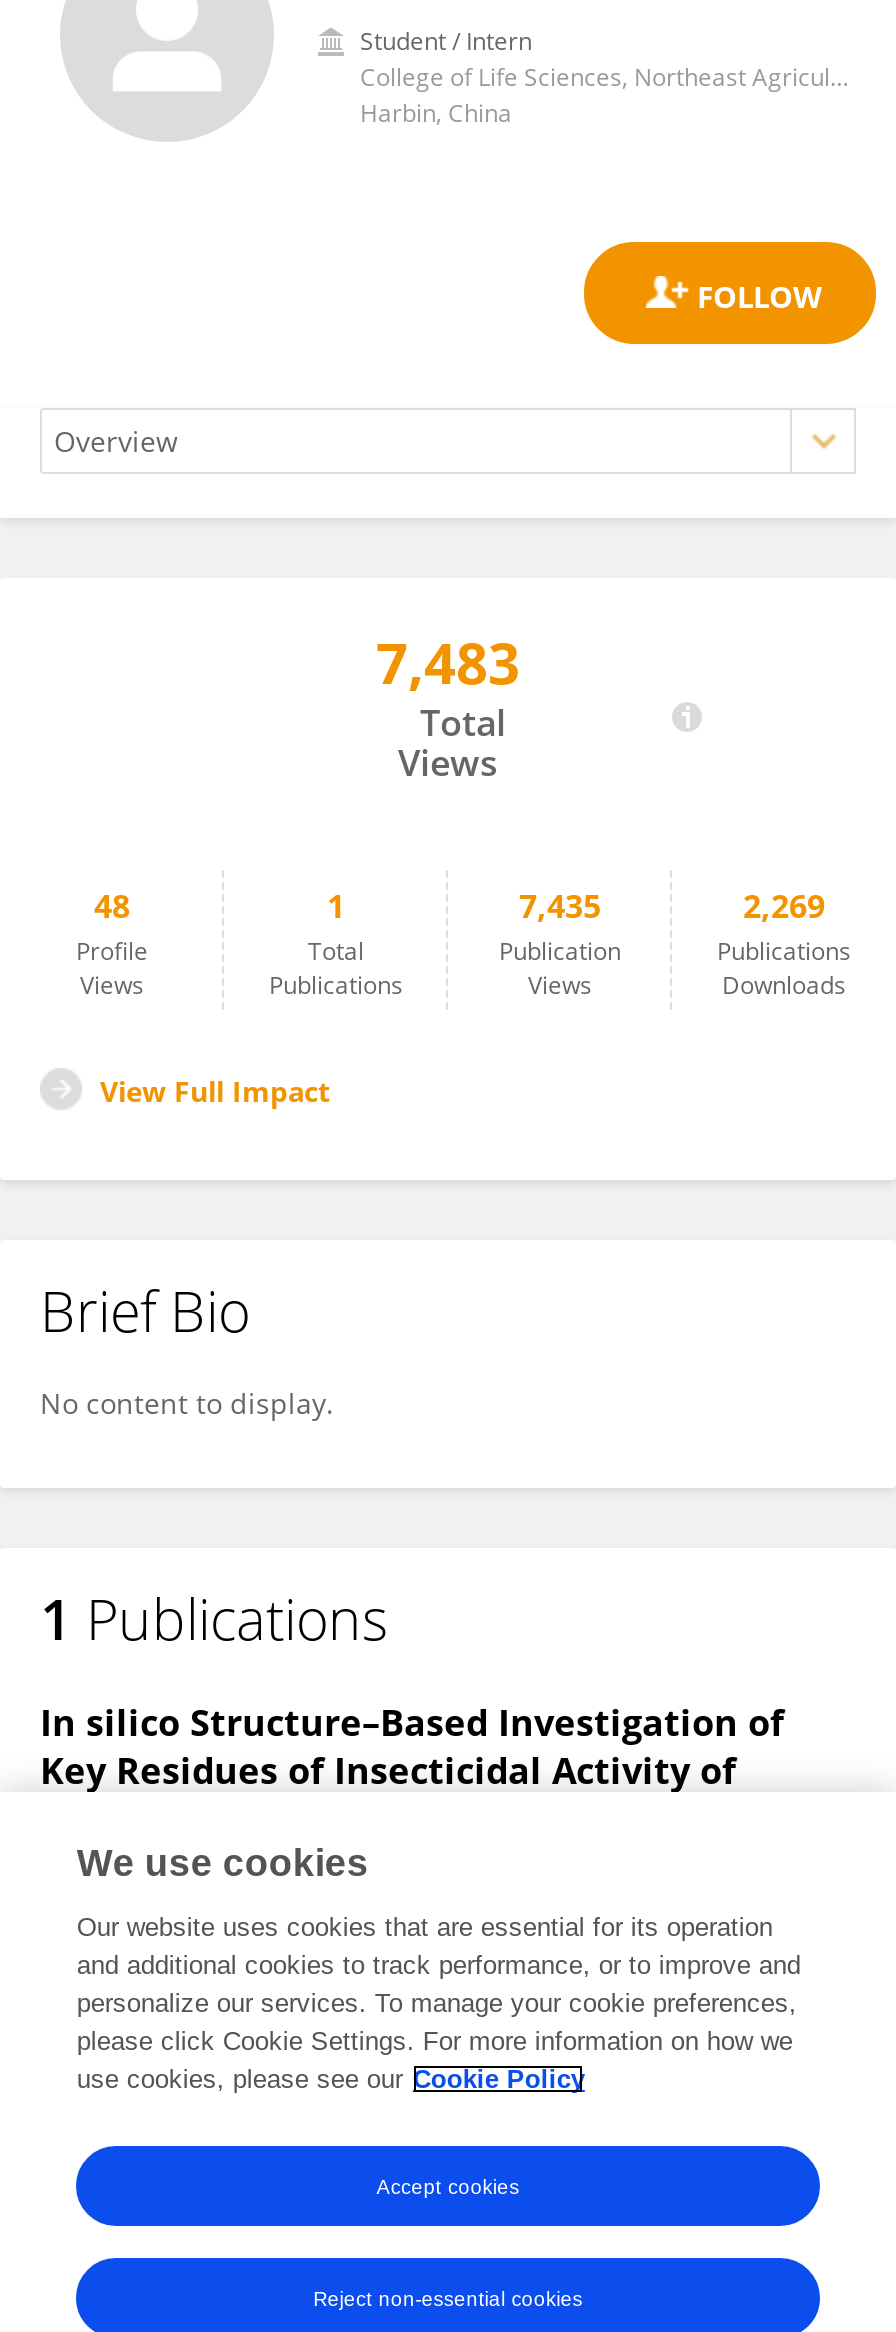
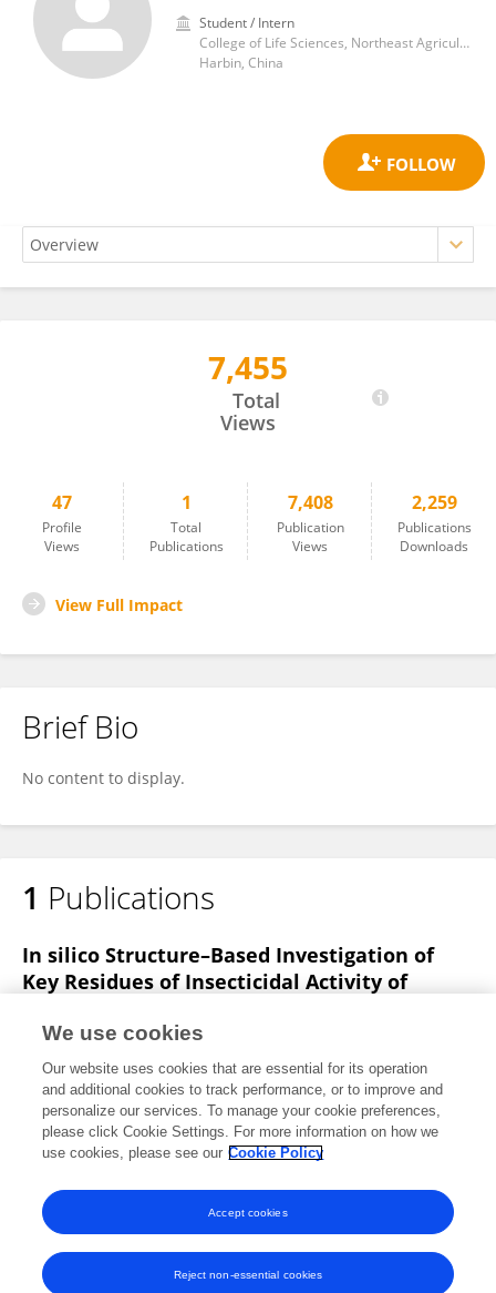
[376,624,520,700] 7,483 -> [208,346,288,388] 7,455
[94,884,130,928] 48 -> [52,490,72,515] 47
[519,884,601,928] 7,435 -> [287,490,333,515] 7,408
[743,884,825,928] 2,269 -> [411,490,457,515] 2,259

